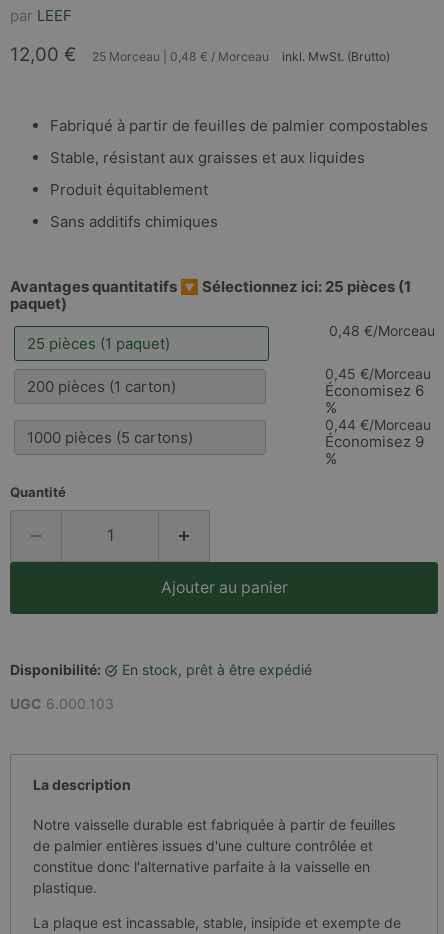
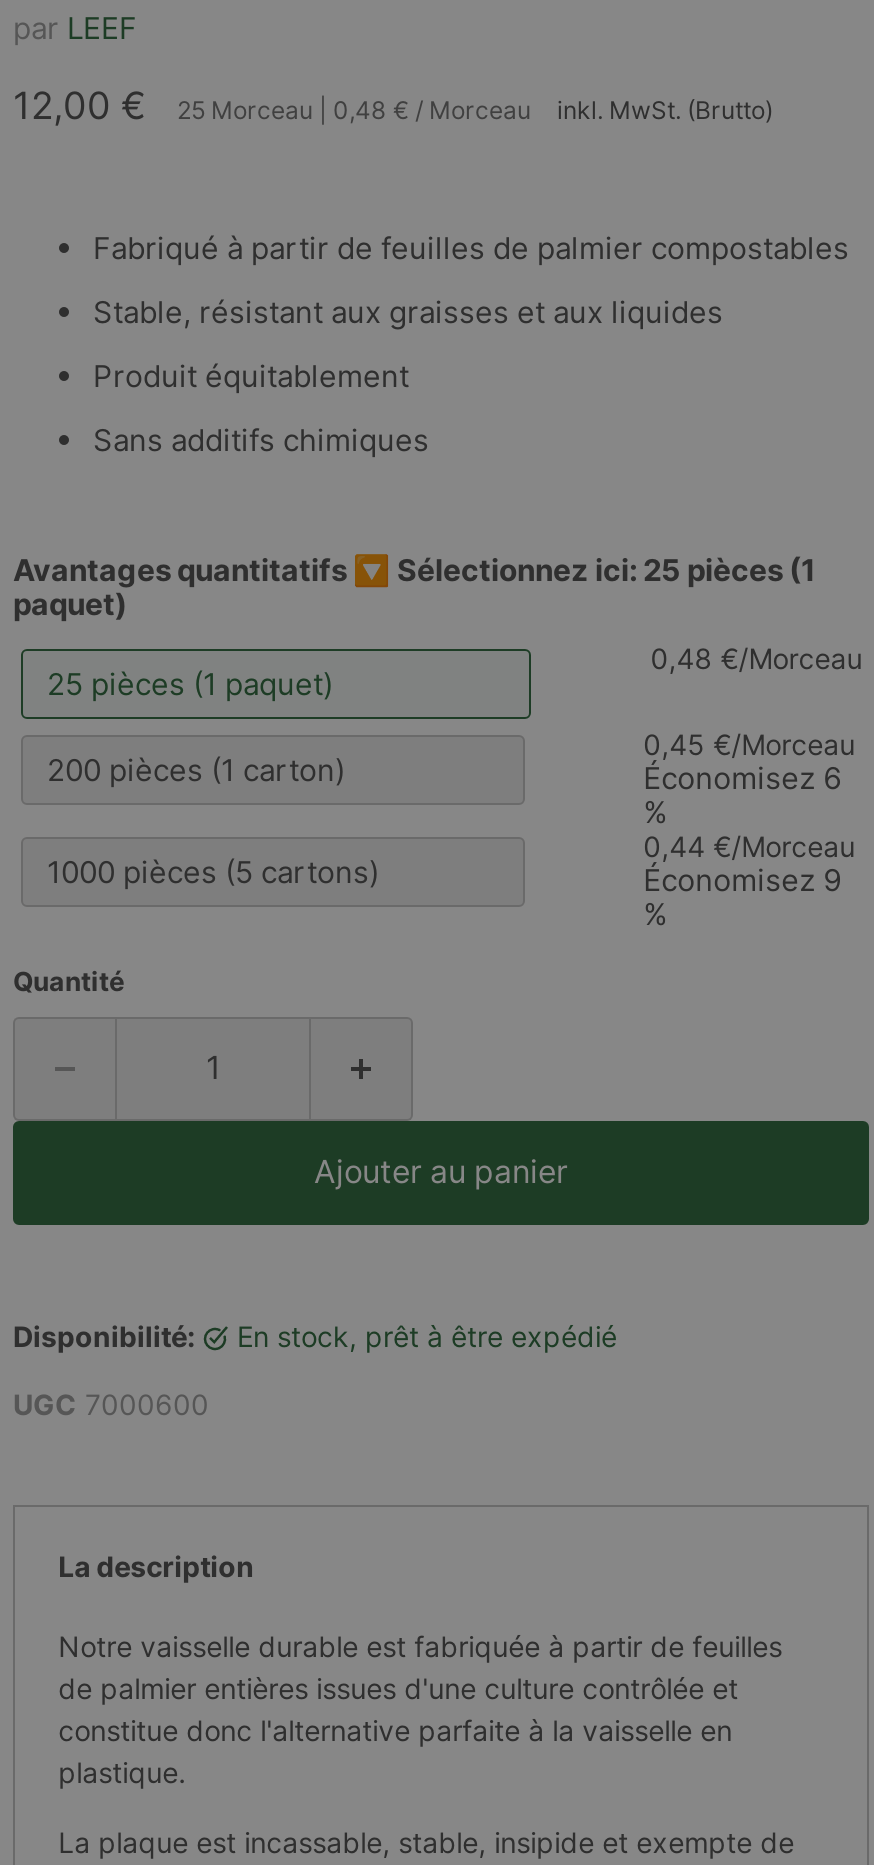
[10,695,114,712] UGC 6.000.103 -> [13,1387,209,1421] UGC 7000600

